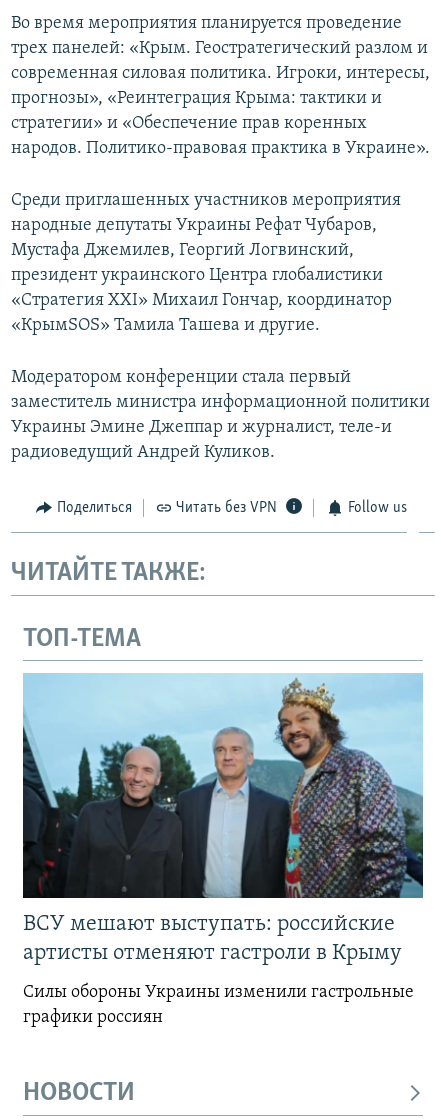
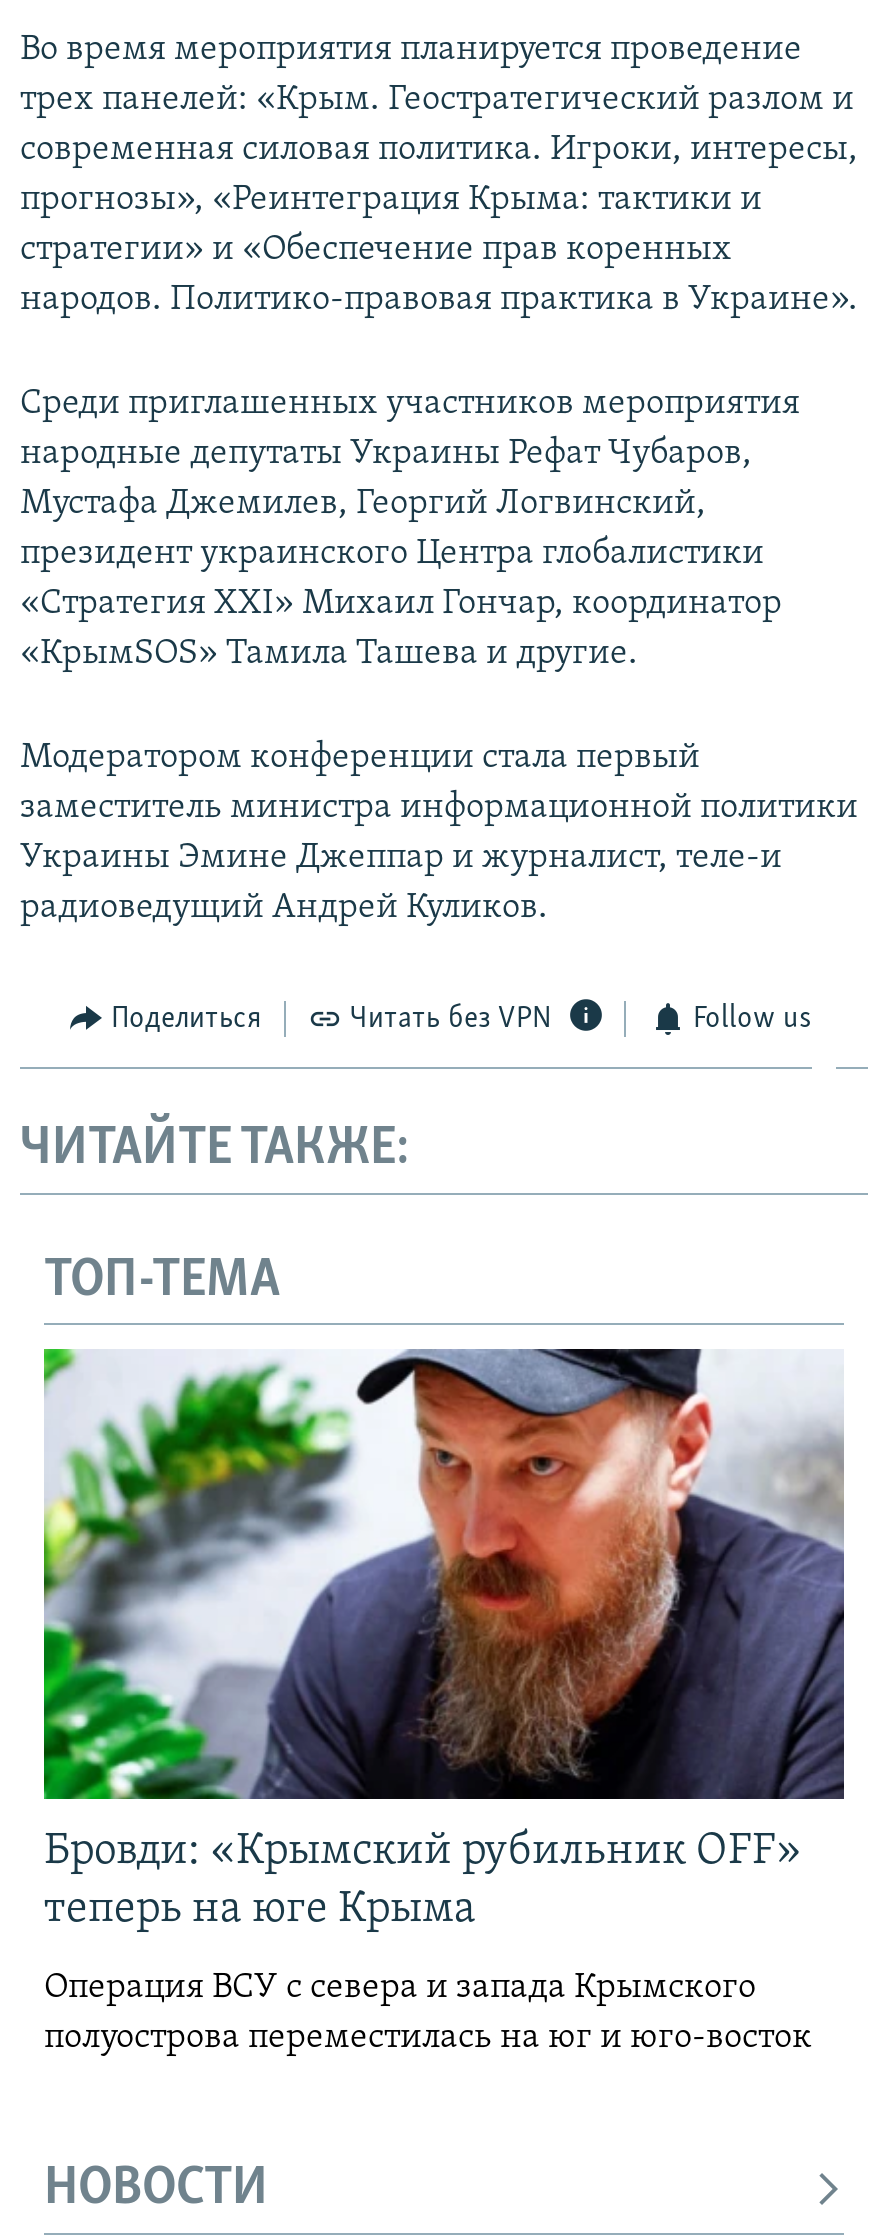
[22,673,424,965] [image] | ВСУ мешают выступать: российские | артисты отменяют гастроли в Крыму -> [42,1347,846,1934] [image] | Бровди: «Крымский рубильник OFF» | теперь на юге Крыма
[23,983,414,1027] Силы обороны Украины изменили гастрольные | графики россиян -> [44,1970,812,2058] Операция ВСУ с севера и запада Крымского | полуострова переместилась на юг и юго-восток

